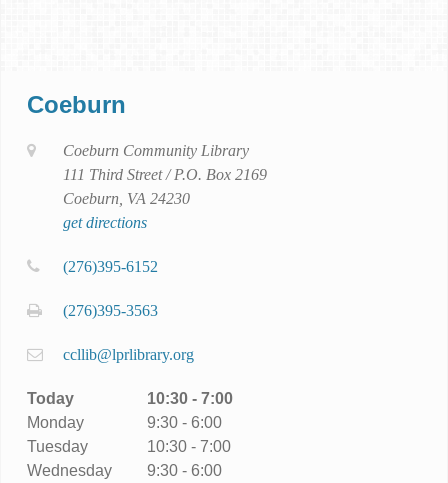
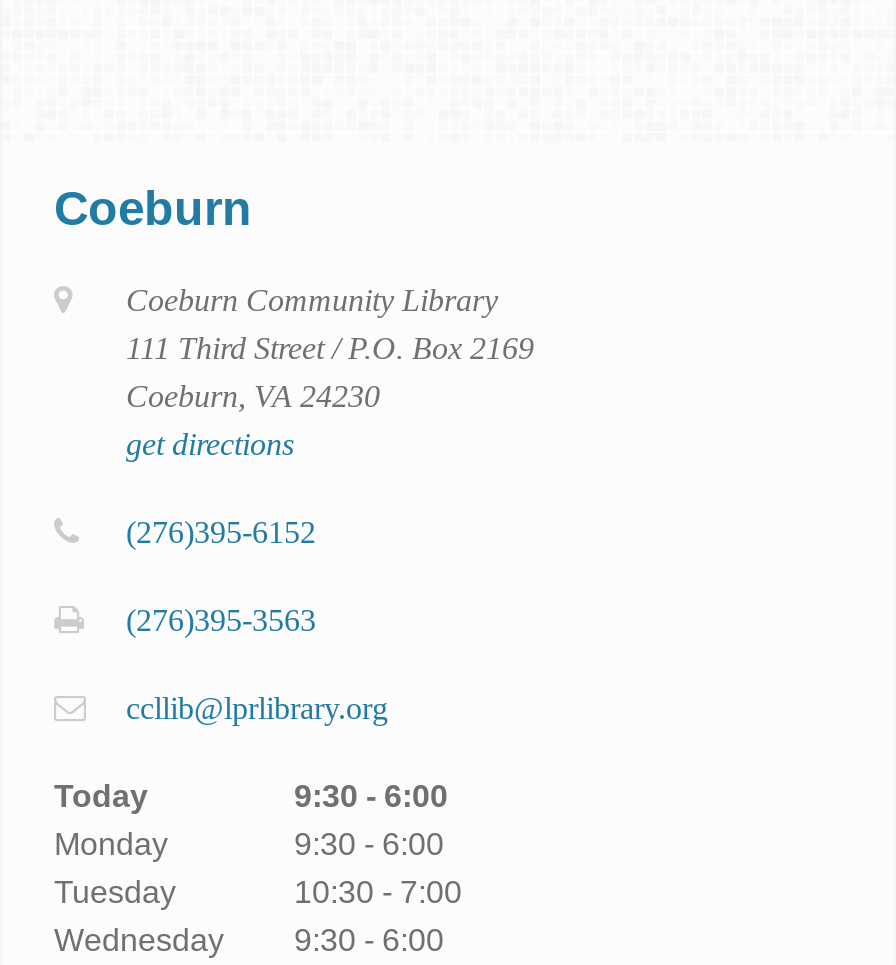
[147,390,233,407] 10:30 - 7:00 -> [294,779,448,813] 9:30 - 6:00

